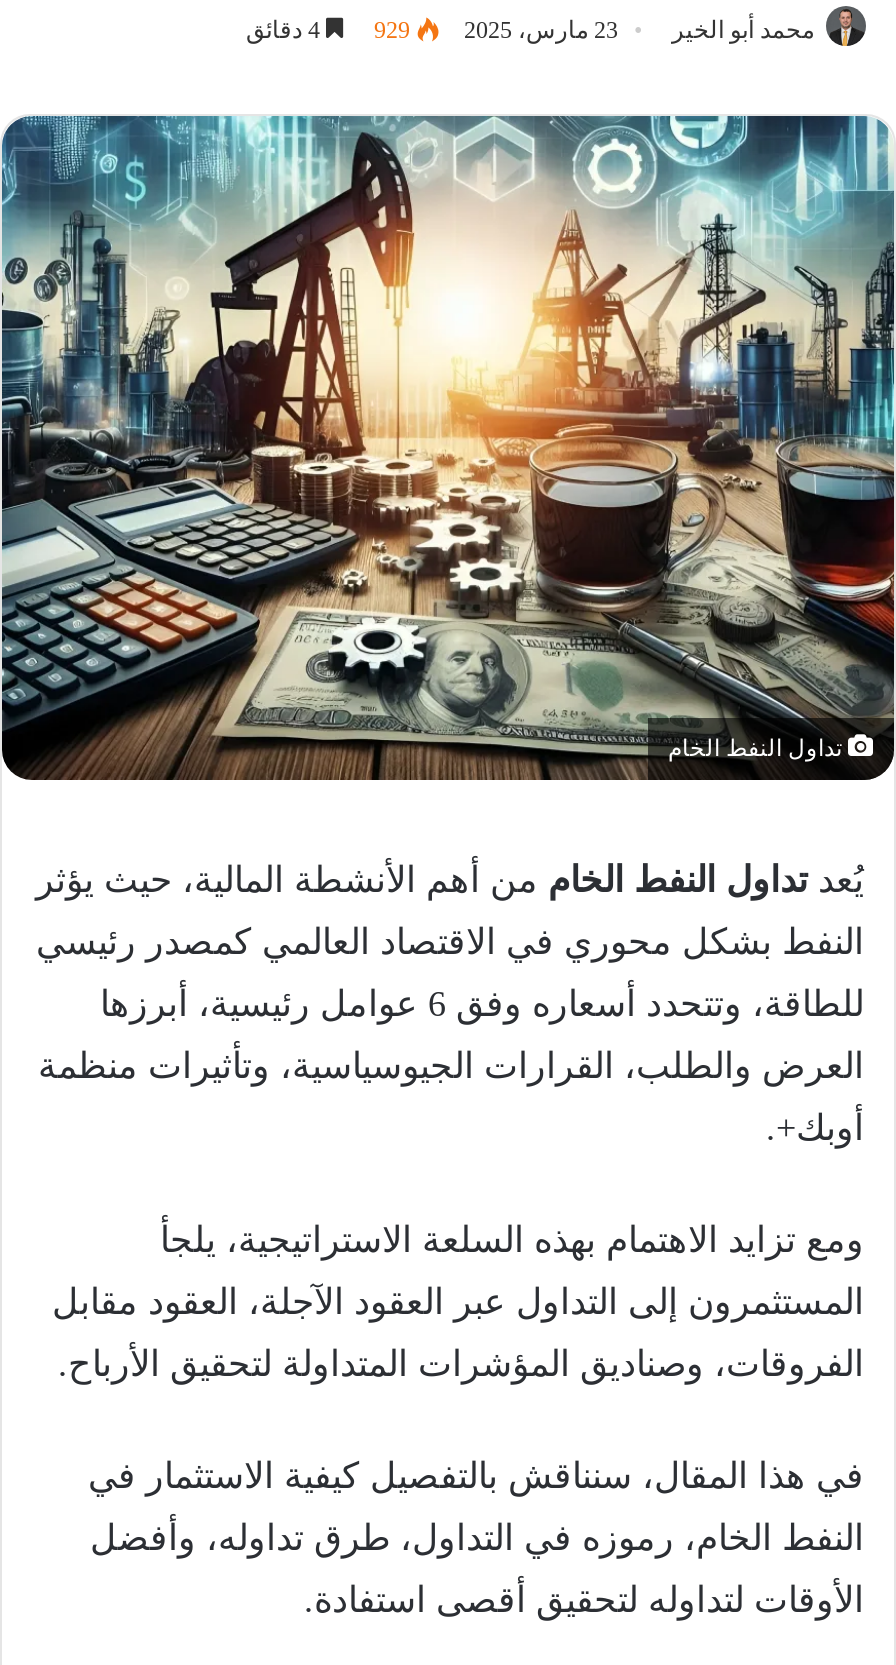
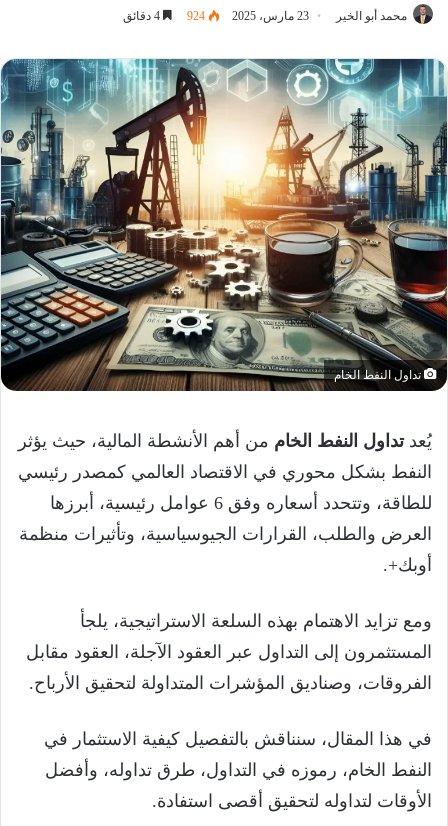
[374,15,410,43] 929 -> [187,8,205,22] 924

